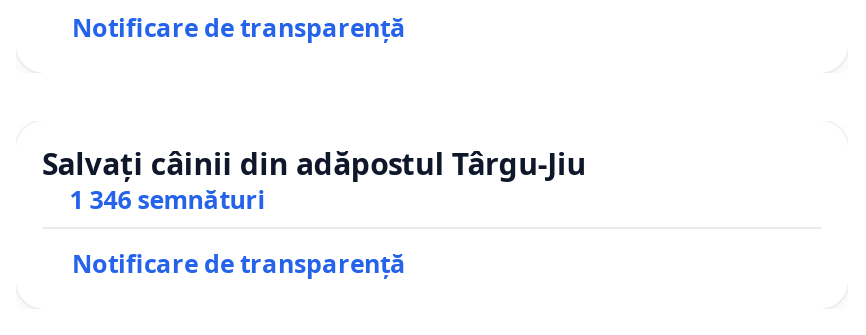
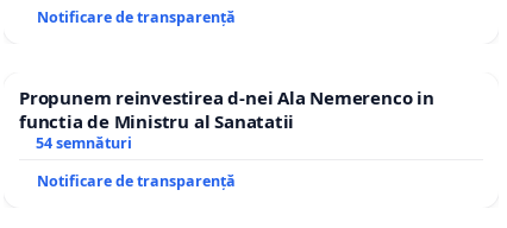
[42,144,586,218] Salvați câinii din adăpostul Târgu-Jiu | 1 346 semnături -> [19,86,434,154] Propunem reinvestirea d-nei Ala Nemerenco in | functia de Ministru al Sanatatii | 54 semnături

